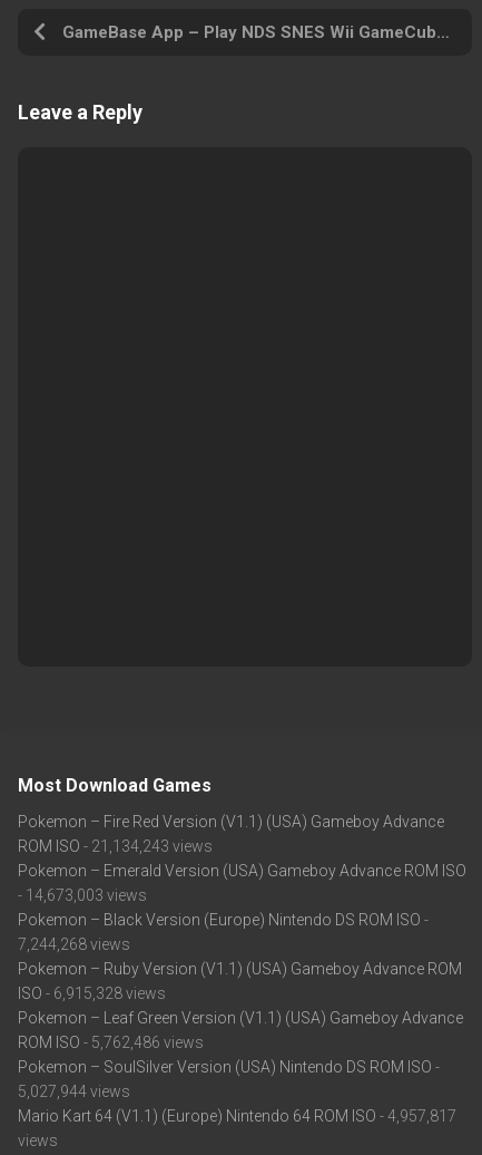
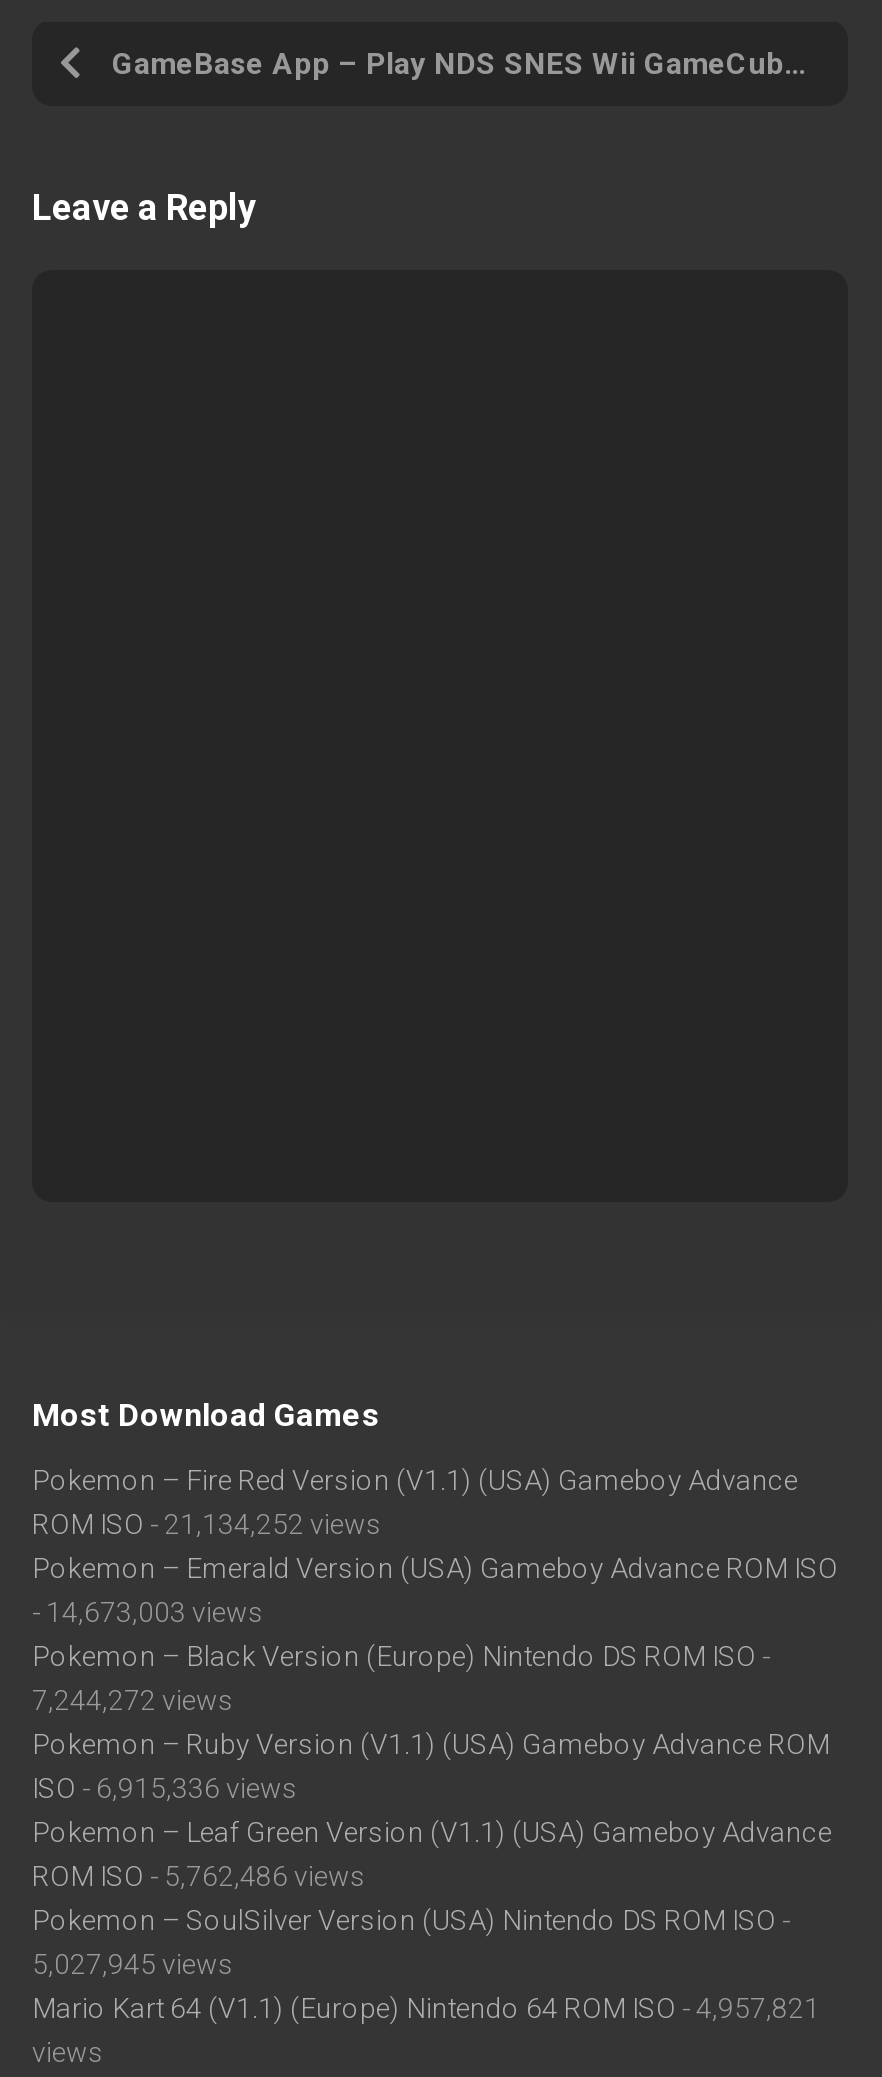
[18,837,213,855] ROM ISO - 21,134,243 views -> [32,1508,382,1540] ROM ISO - 21,134,252 views
[18,936,130,953] 7,244,268 views -> [32,1684,234,1716] 7,244,272 views
[18,985,166,1002] ISO - 6,915,328 views -> [32,1772,298,1804] ISO - 6,915,336 views
[18,1083,130,1101] 5,027,944 views -> [32,1948,234,1980] 5,027,945 views
[18,1107,456,1125] Mario Kart 64 (V1.1) (Europe) Nintendo 64 ROM ISO - 4,957,817 -> [32,1992,820,2024] Mario Kart 64 (V1.1) (Europe) Nintendo 64 ROM ISO - 4,957,821

